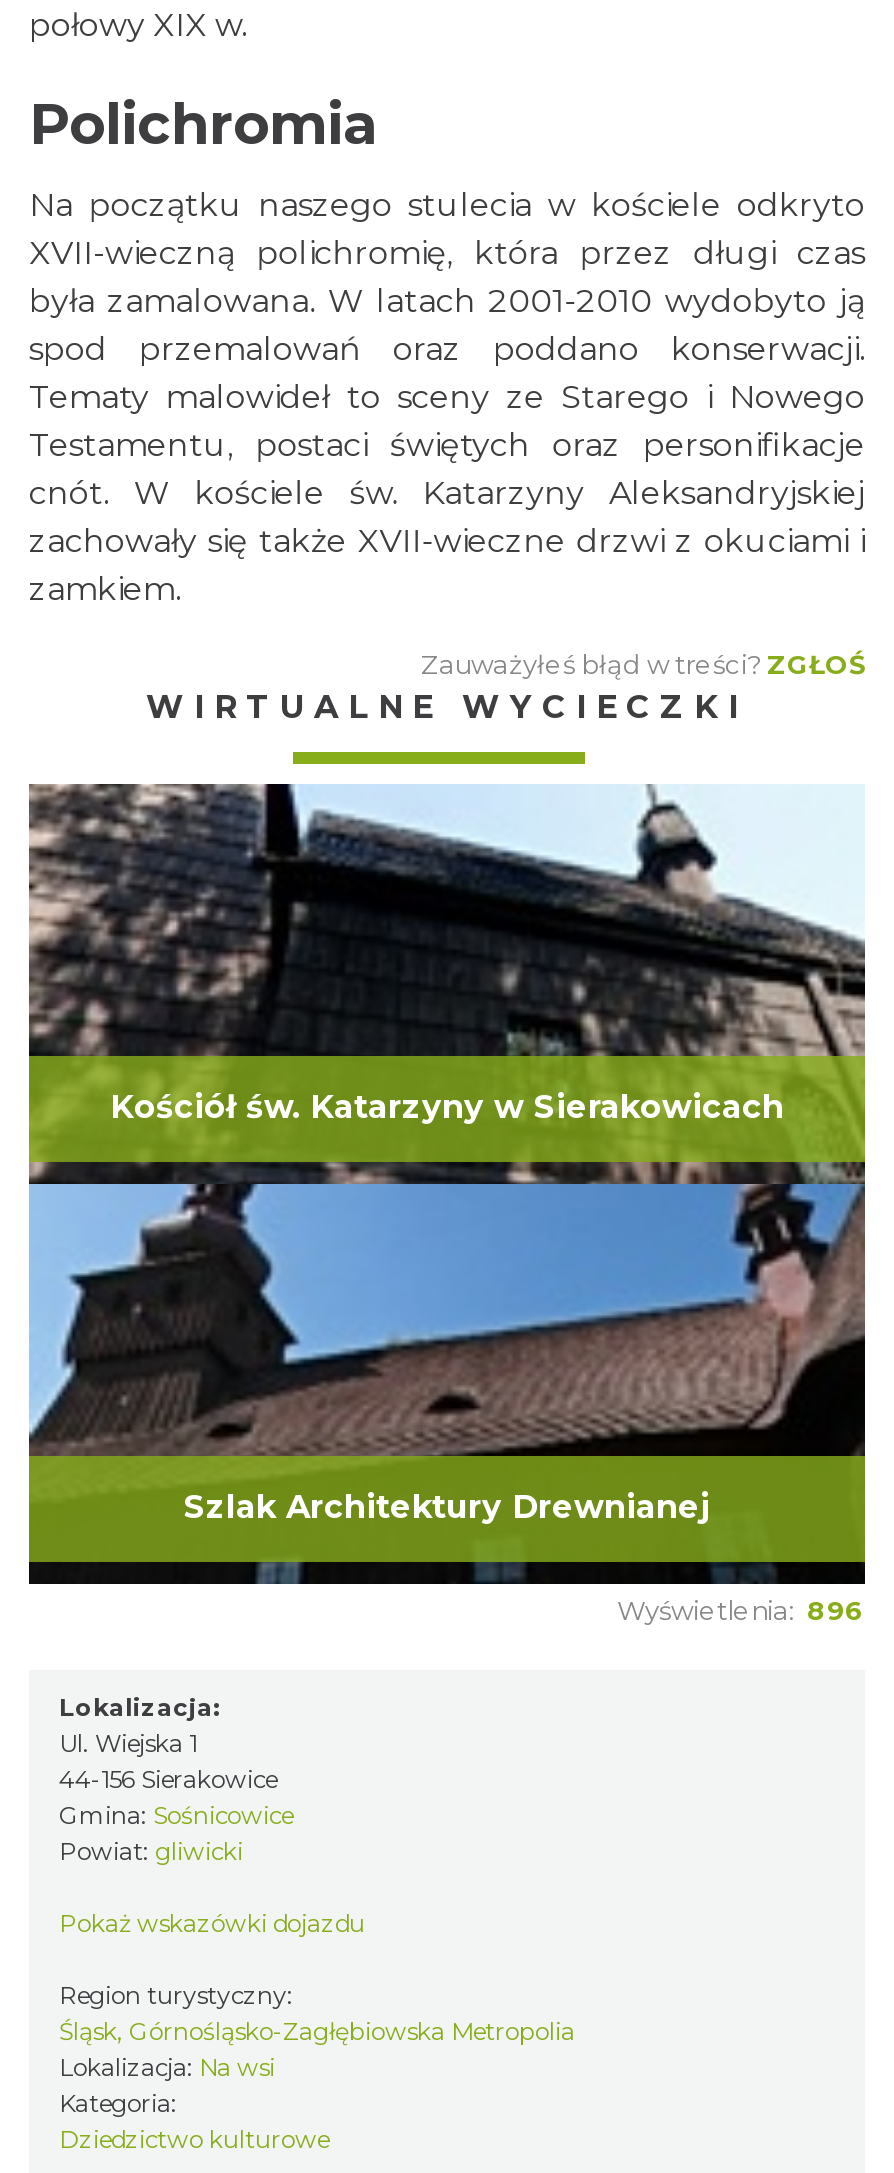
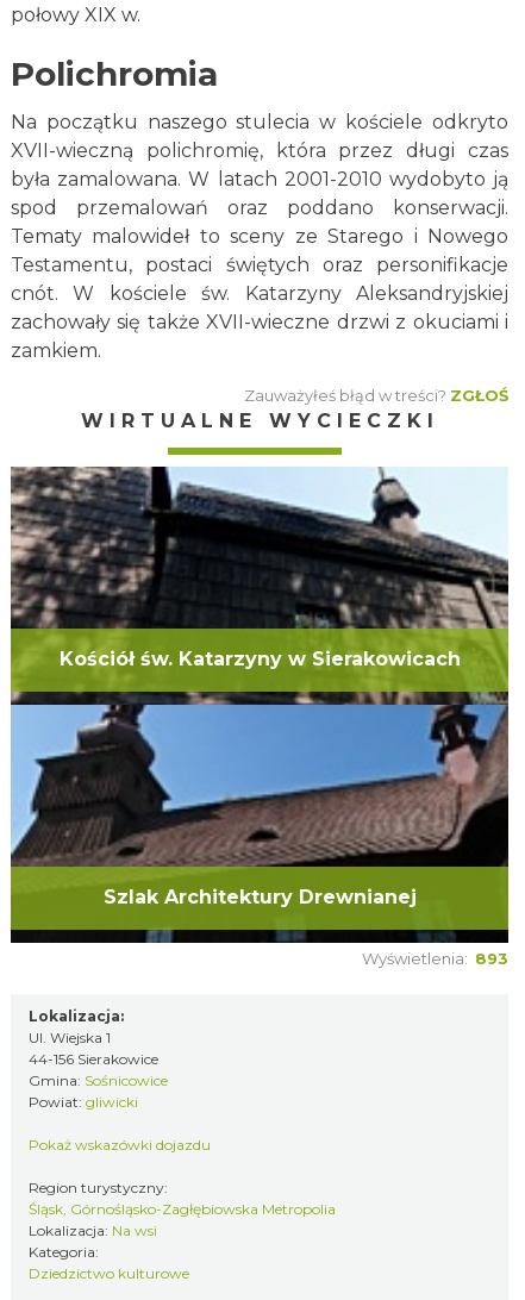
[617,1594,865,1626] Wyświetlenia: 896 -> [362,949,508,968] Wyświetlenia: 893

